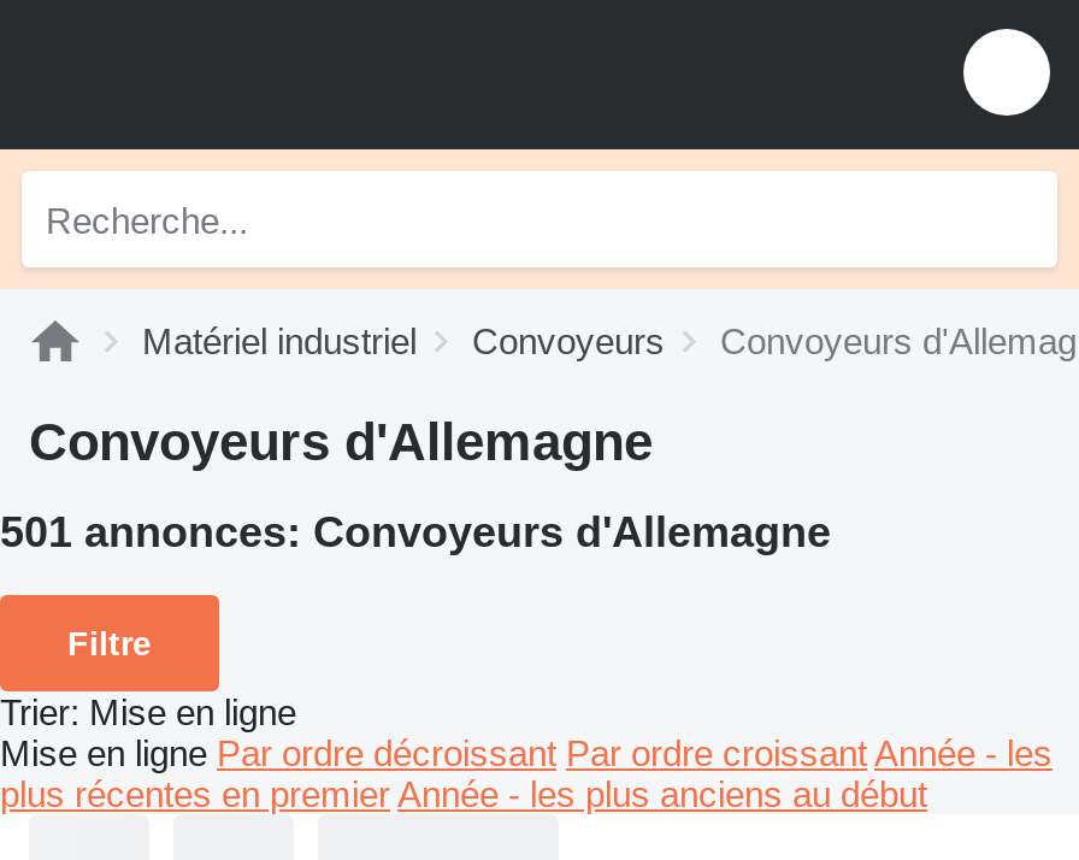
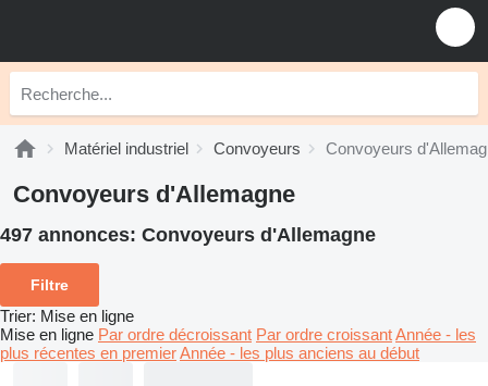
[0,508,831,556] 501 annonces: Convoyeurs d'Allemagne -> [0,224,376,246] 497 annonces: Convoyeurs d'Allemagne

